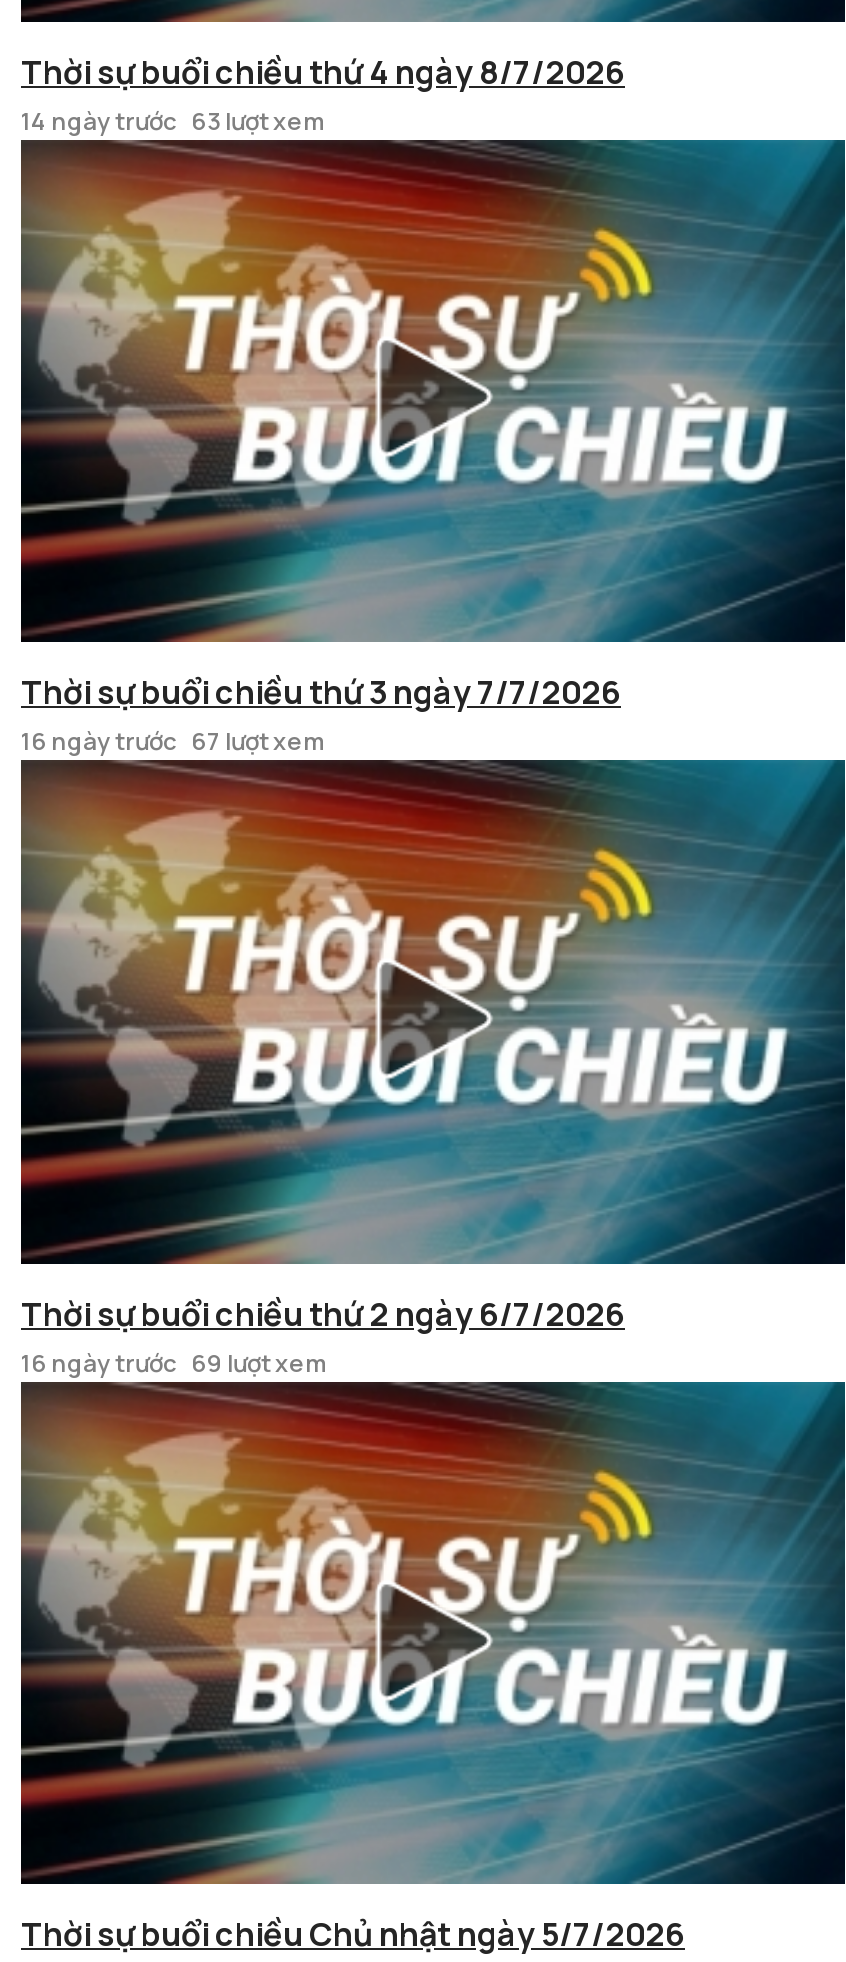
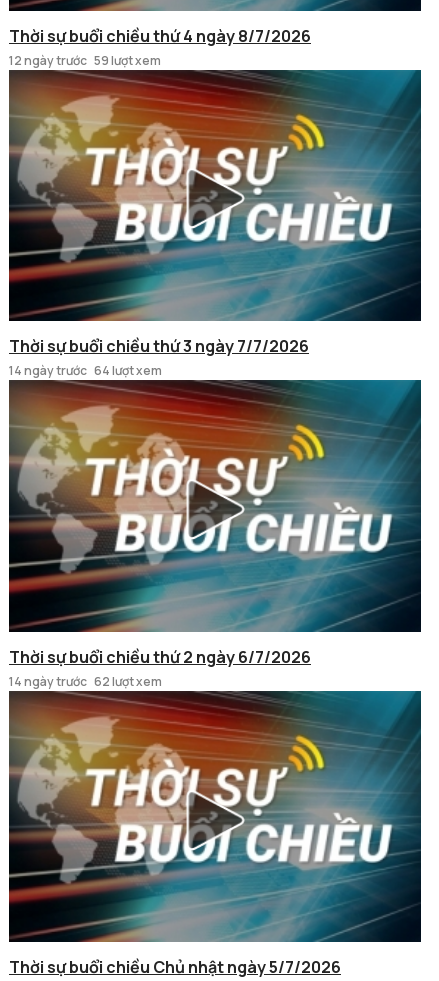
[21,103,325,137] 14 ngày trước 63 lượt xem -> [9,52,161,69] 12 ngày trước 59 lượt xem
[21,724,325,758] 16 ngày trước 67 lượt xem -> [9,362,162,379] 14 ngày trước 64 lượt xem
[21,1346,327,1380] 16 ngày trước 69 lượt xem -> [9,673,162,690] 14 ngày trước 62 lượt xem

